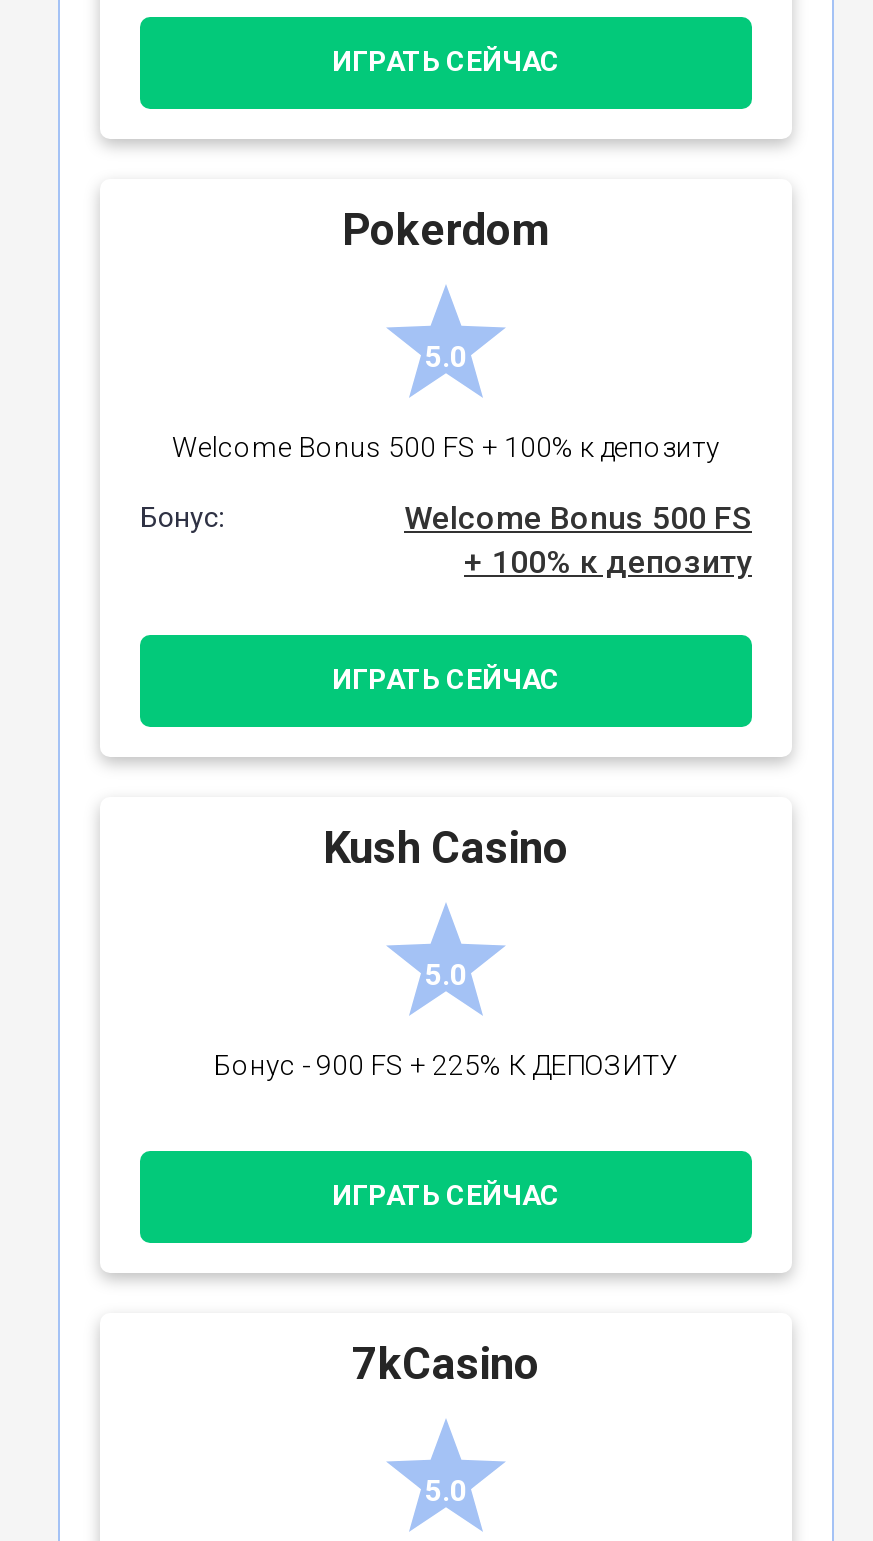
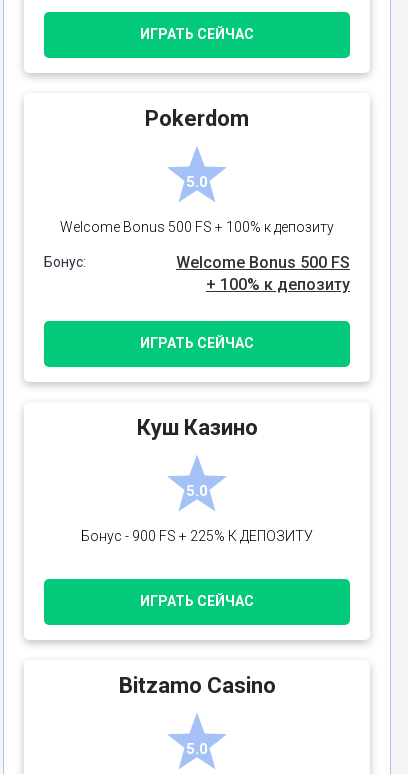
[323,822,569,872] Kush Casino -> [136,415,257,440] Куш Казино
[352,1338,540,1388] 7kCasino -> [118,673,275,698] Bitzamo Casino

